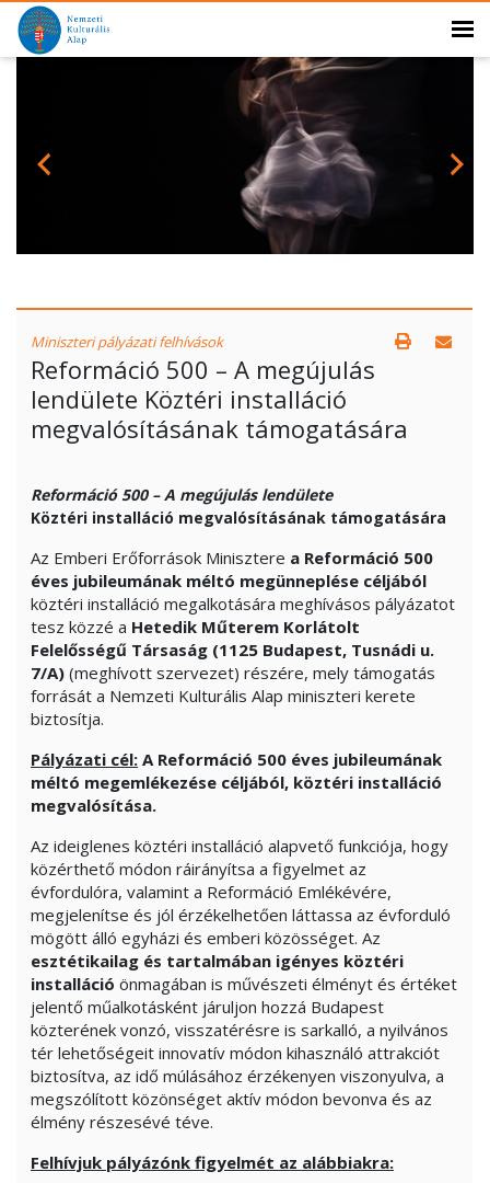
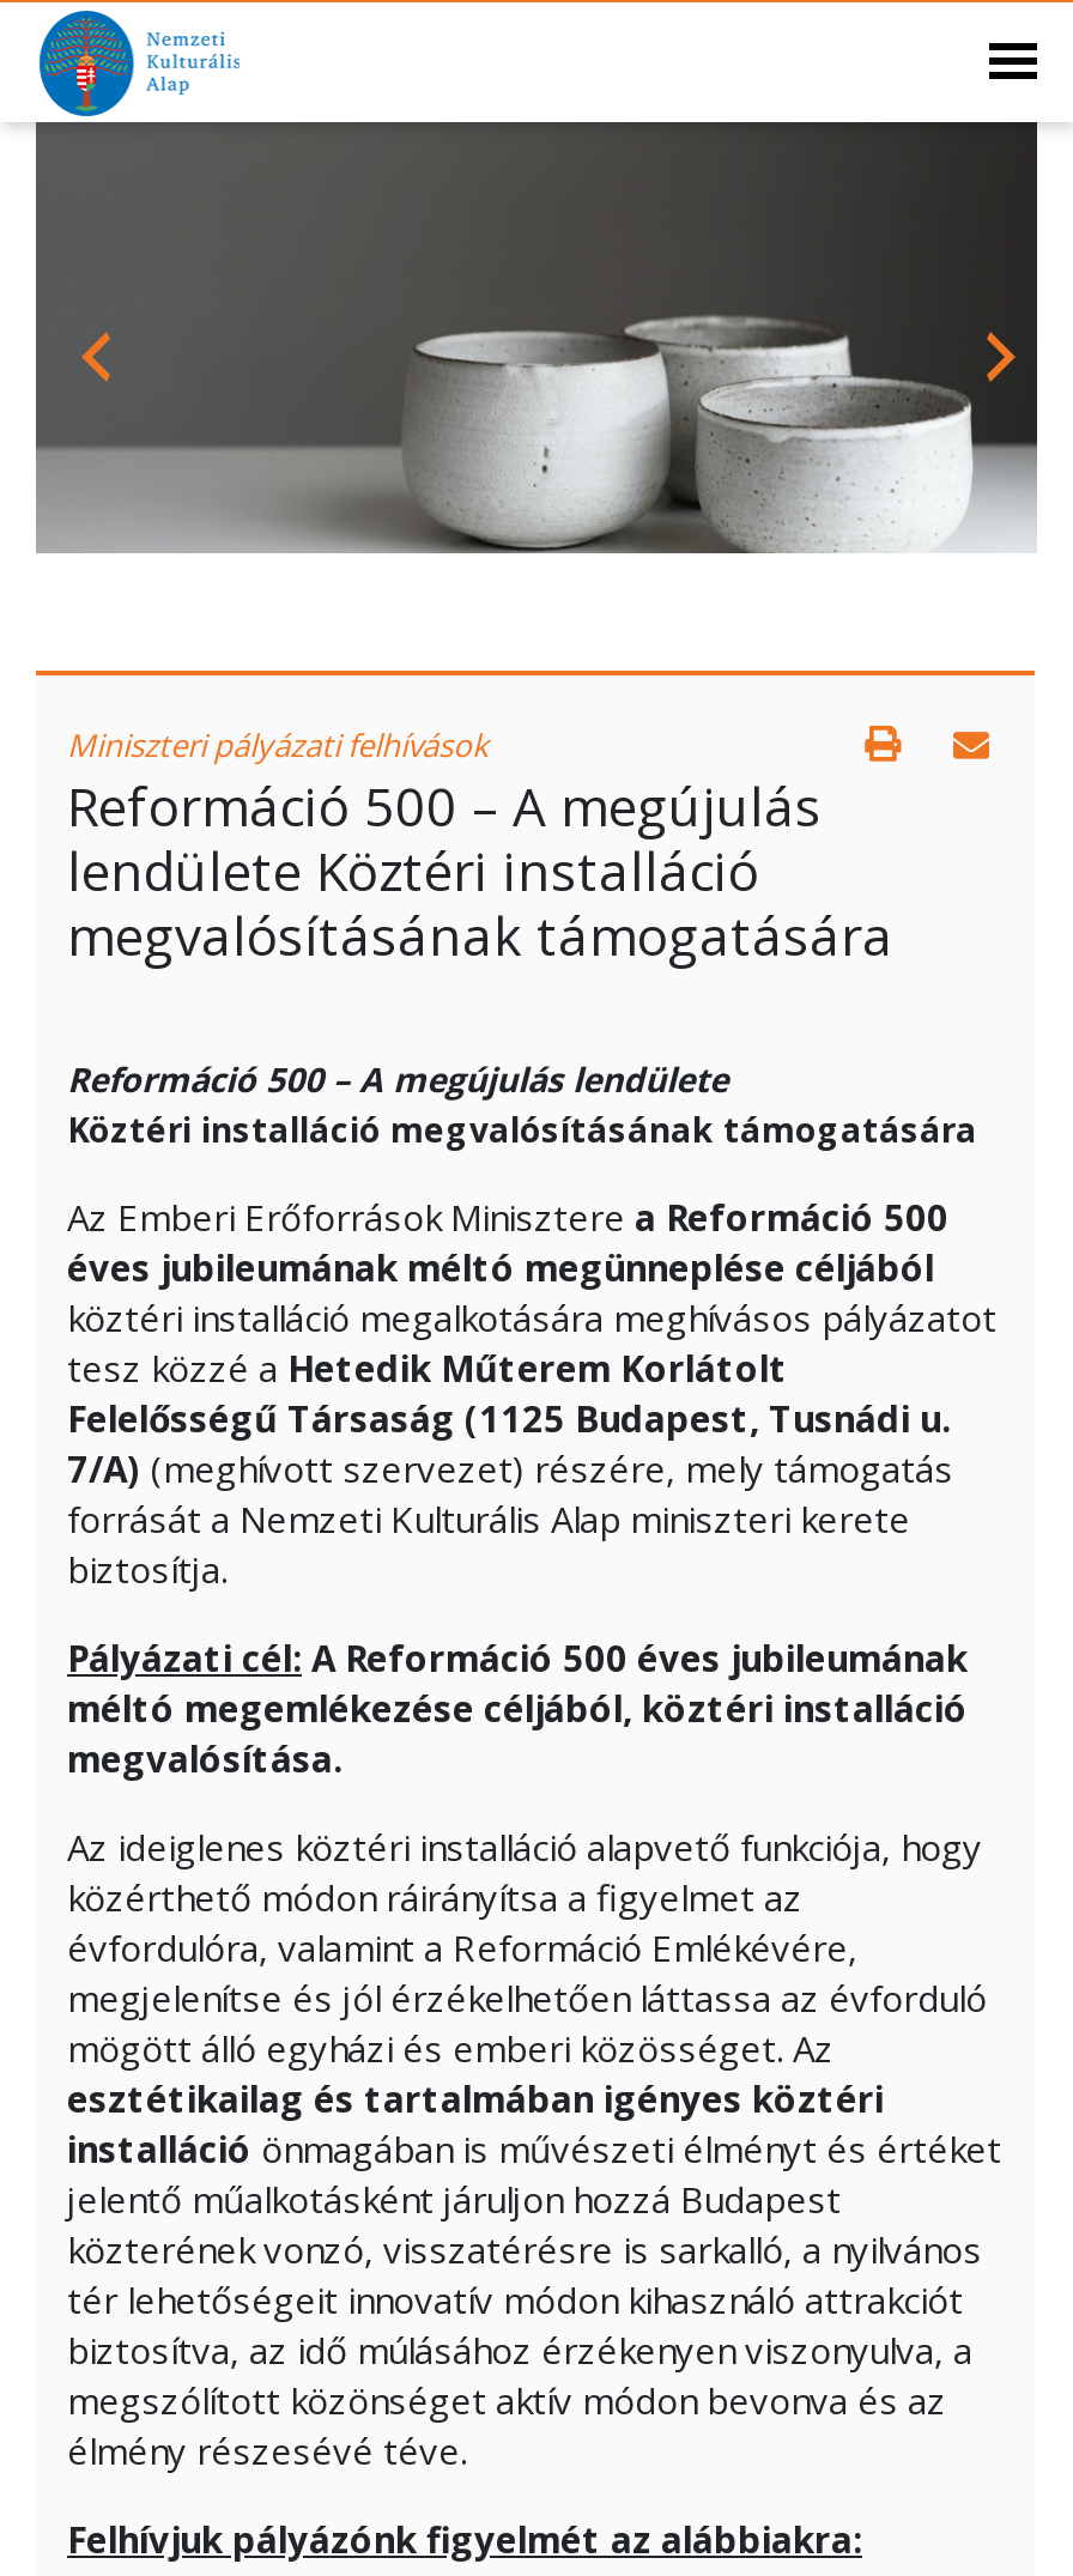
[16,57,475,255] [image] -> [34,122,1039,556] [image]

